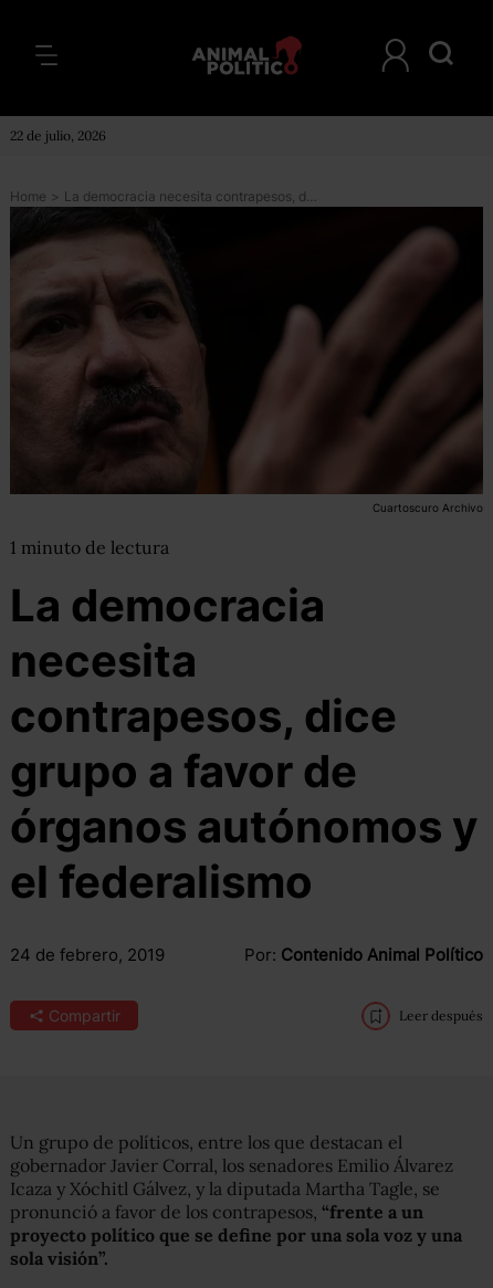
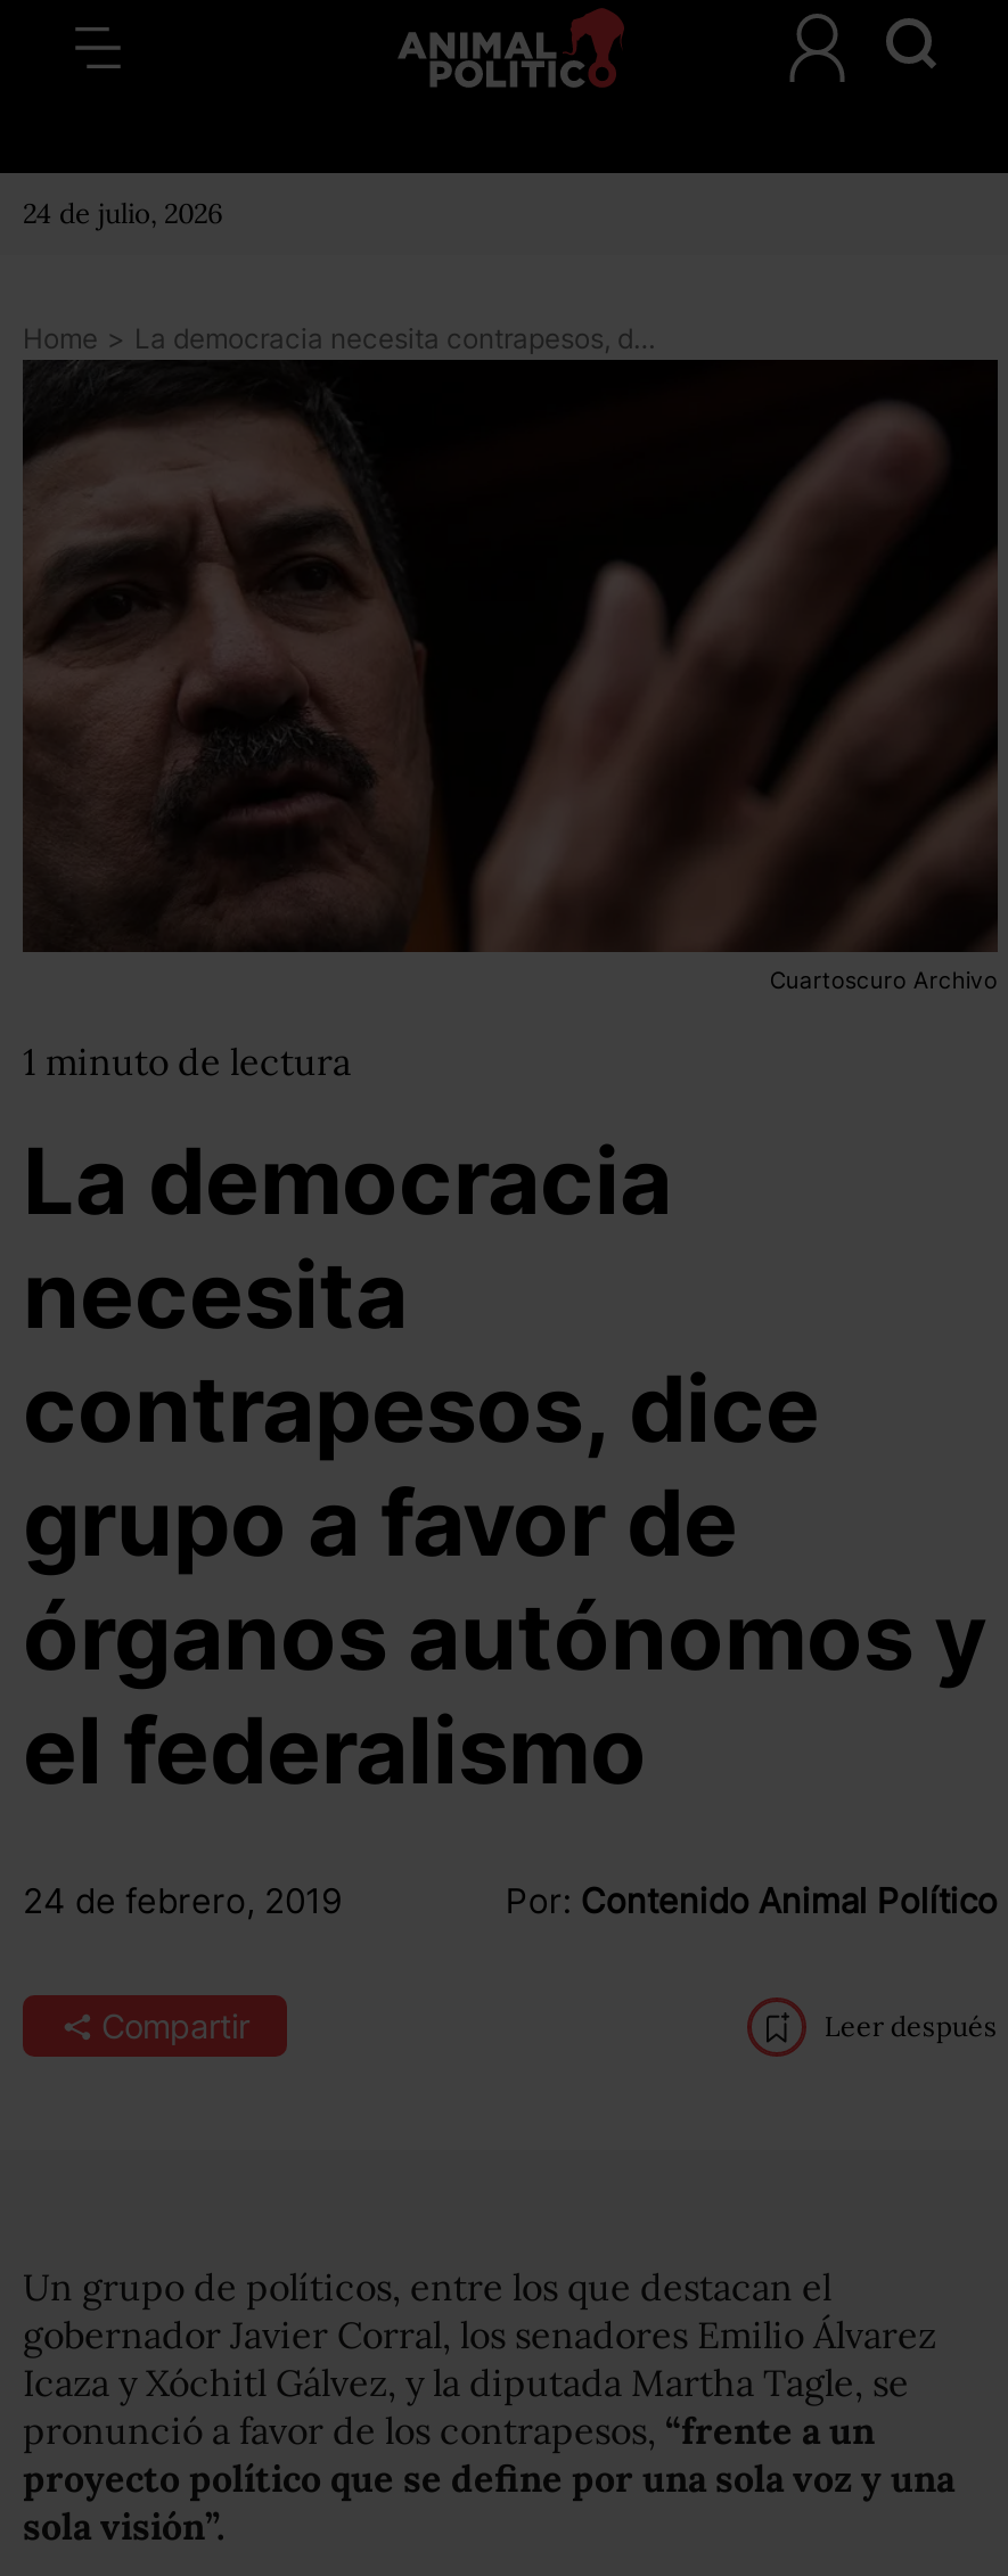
[10,127,106,144] 22 de julio, 2026 -> [23,196,223,230] 24 de julio, 2026

